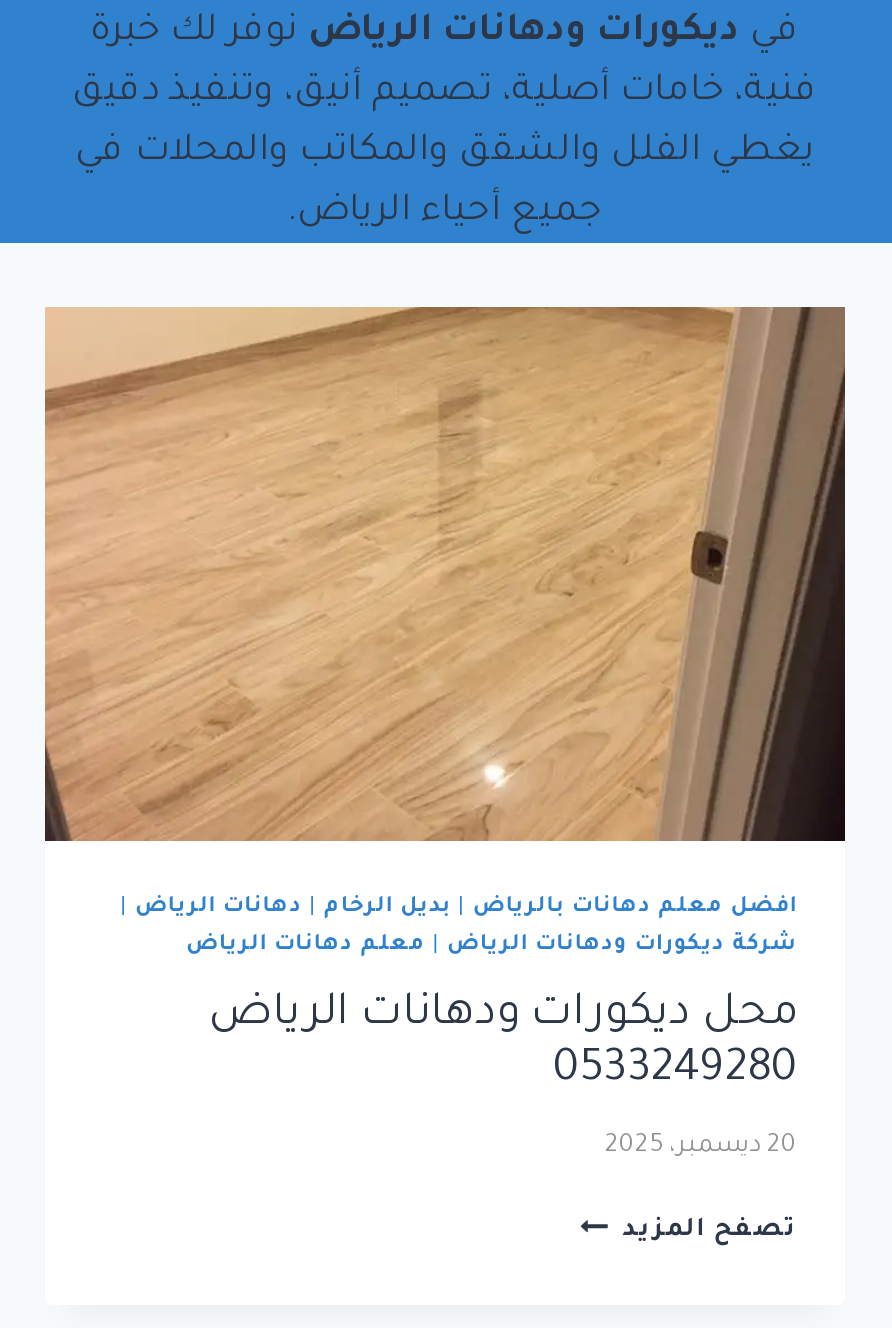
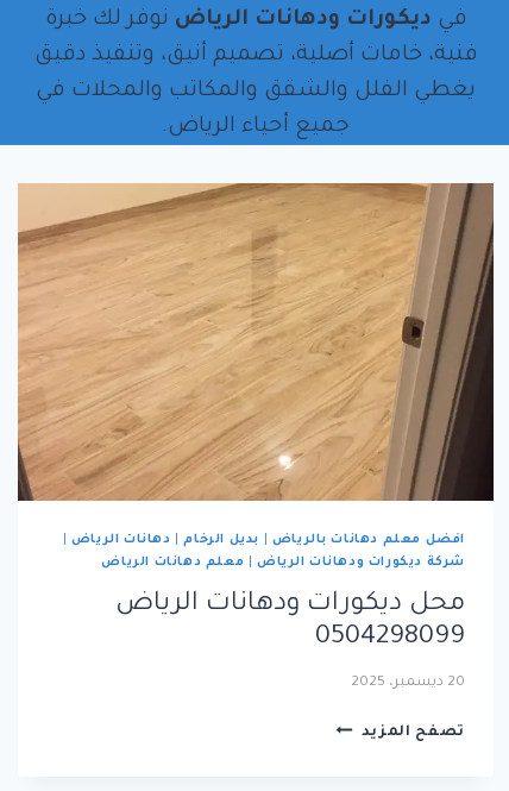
[553,1048,797,1096] 0533249280 -> [315,624,465,653] 0504298099

